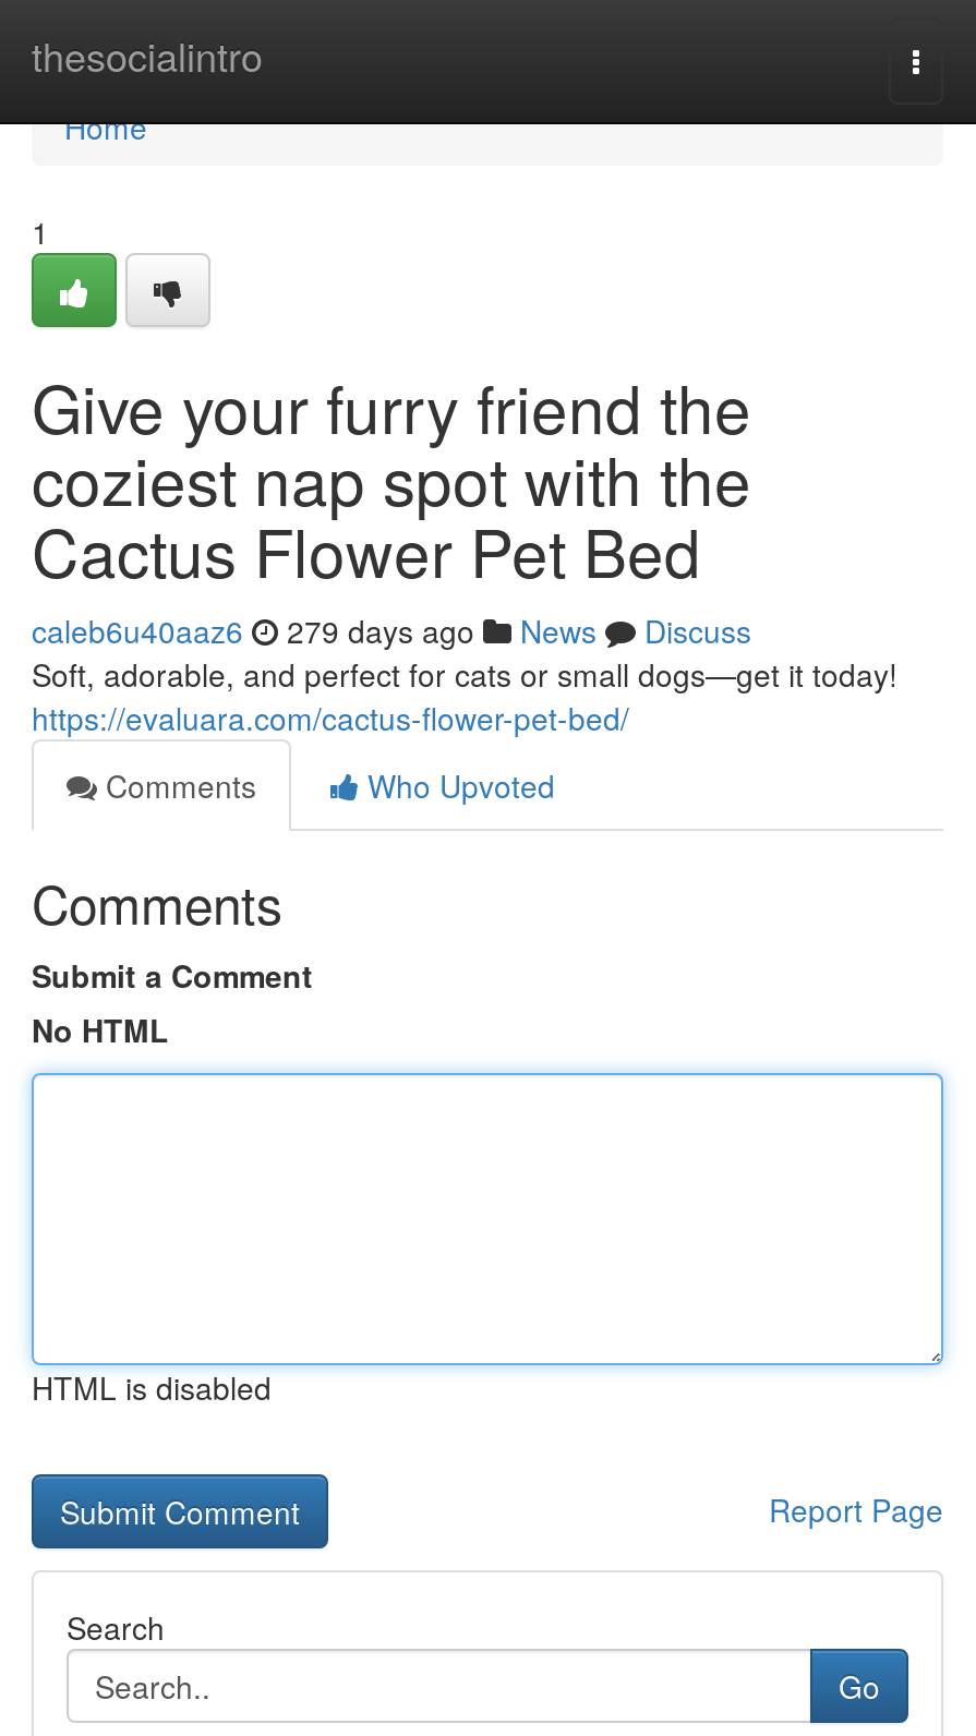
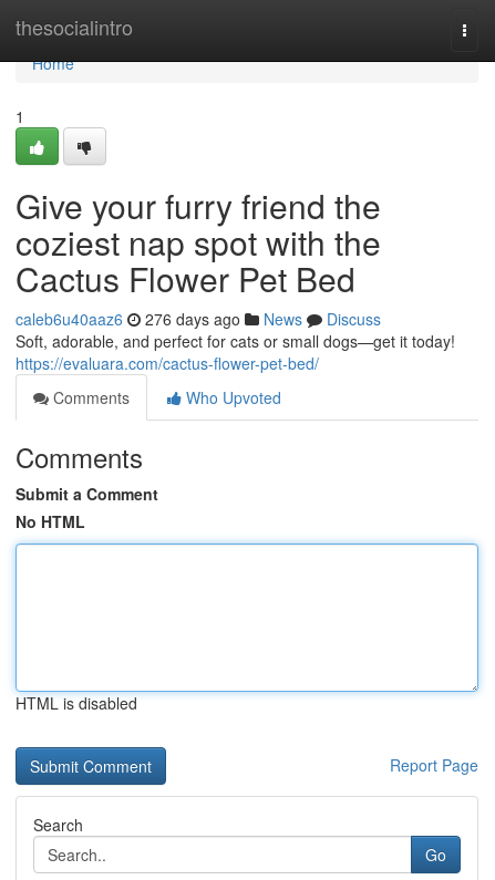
[32,608,751,652] caleb6u40aaz6 279 days ago News Discuss -> [16,308,381,330] caleb6u40aaz6 276 days ago News Discuss

